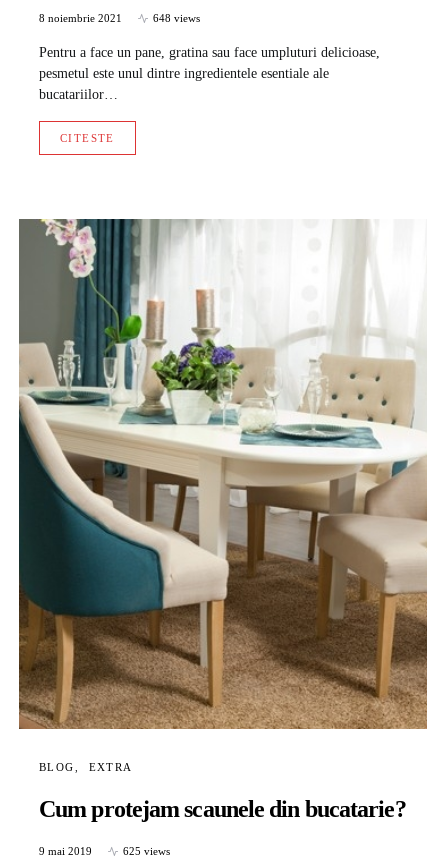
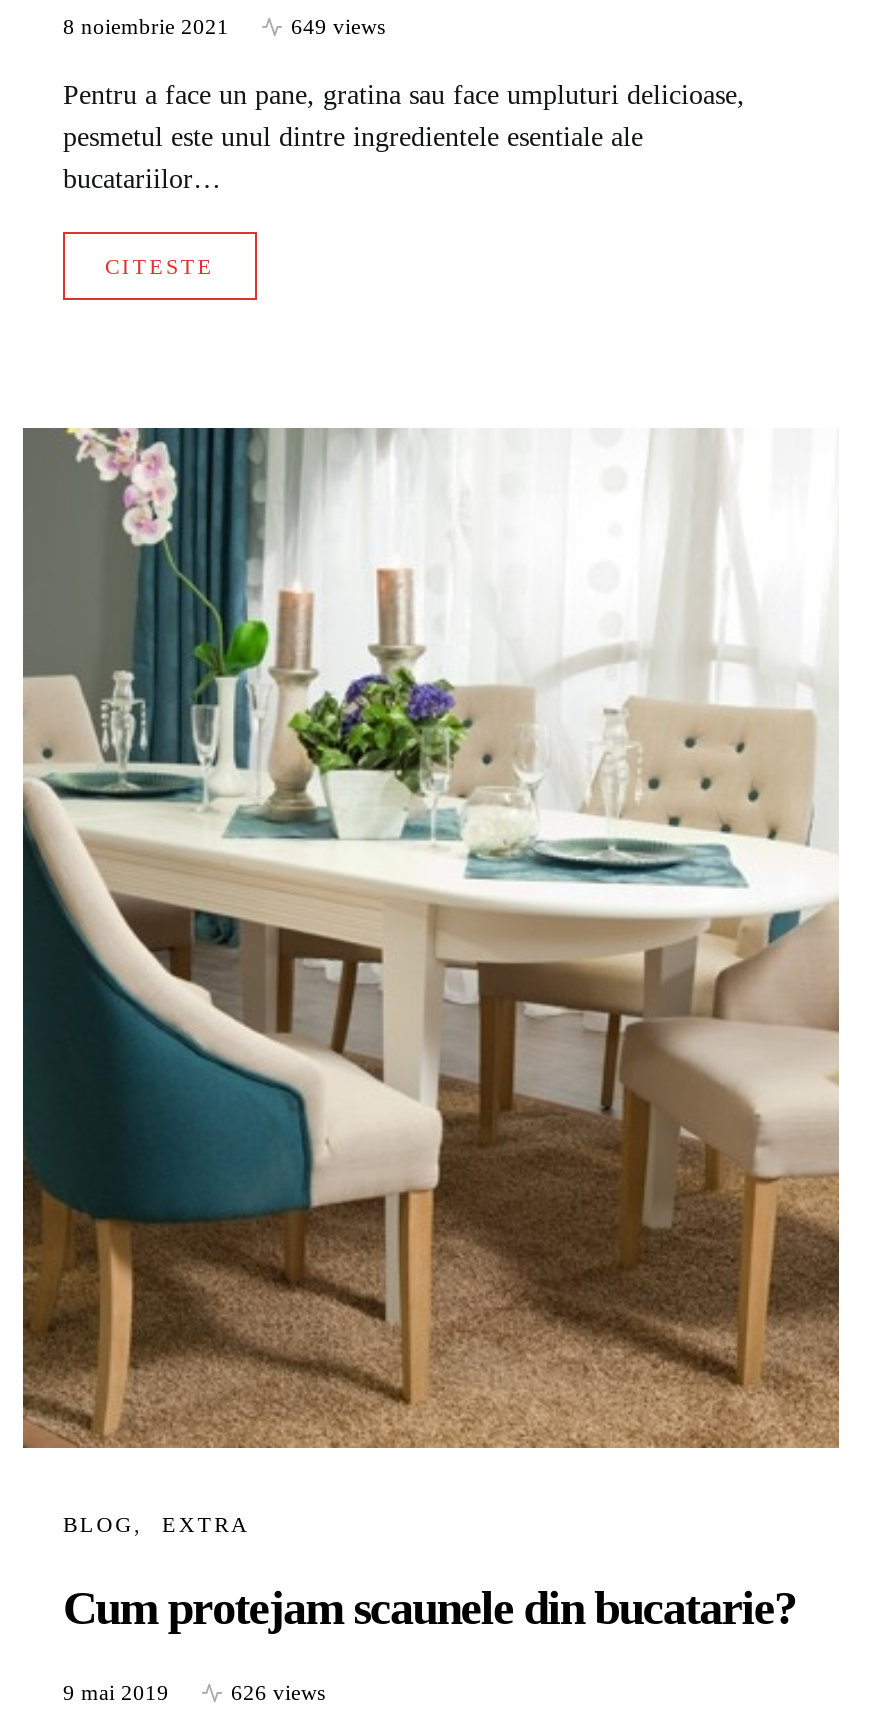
[153,12,200,24] 648 views -> [291,15,385,39] 649 views
[123,845,170,857] 625 views -> [231,1681,325,1705] 626 views

